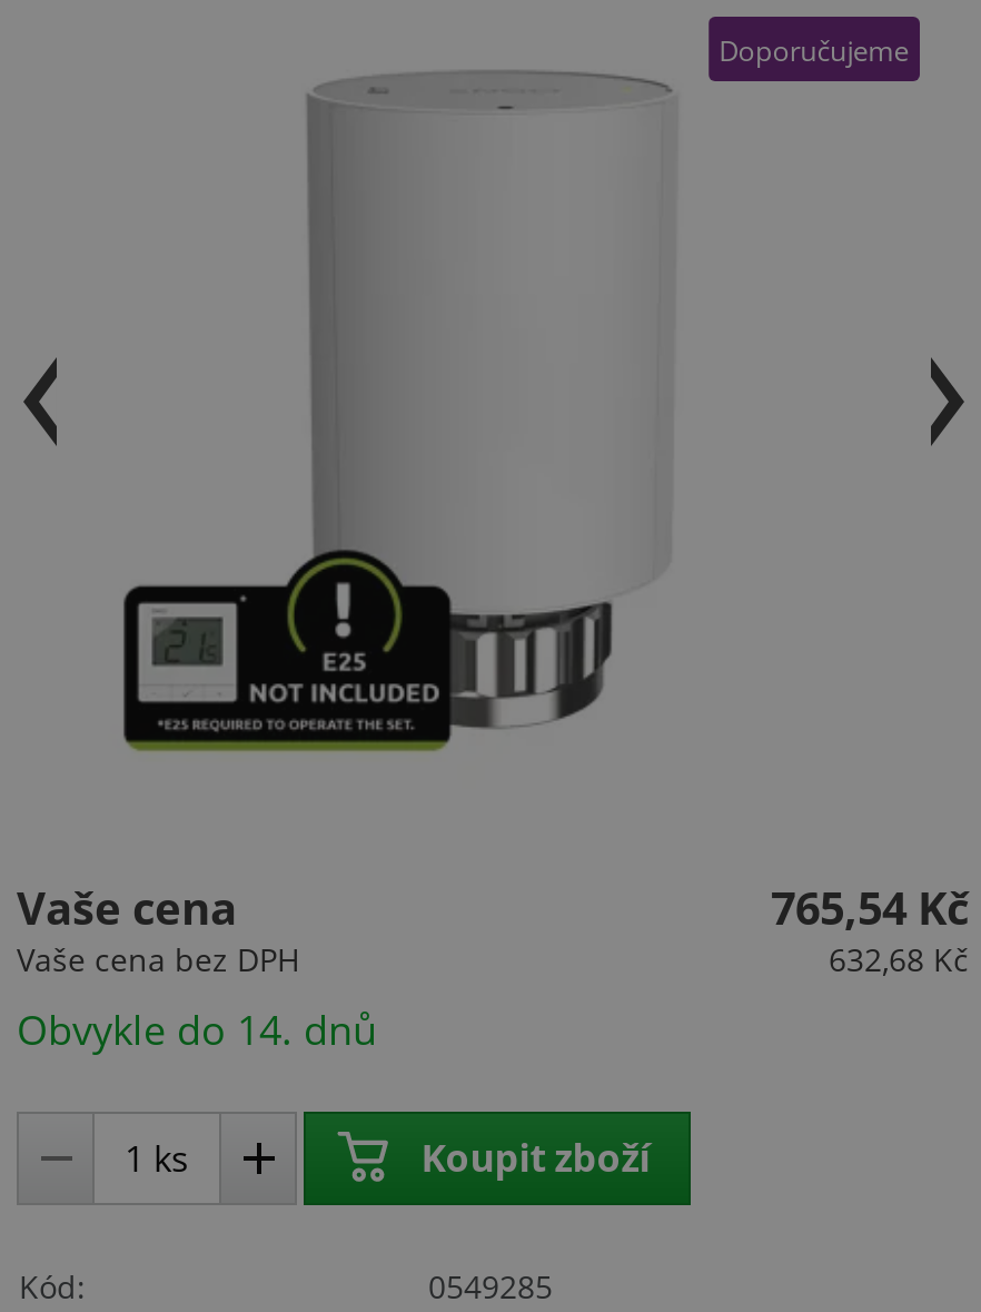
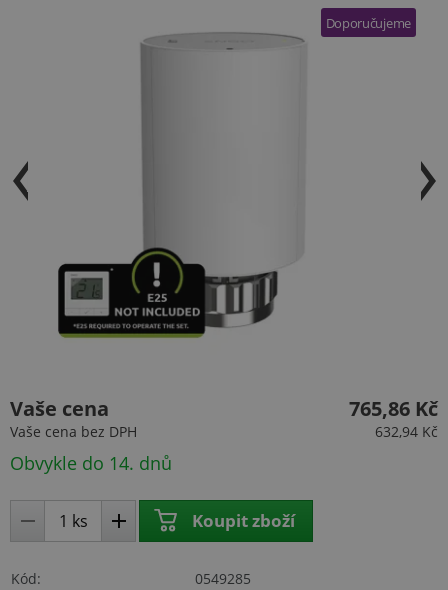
[771,878,969,938] 765,54 Kč -> [349,395,438,422] 765,86 Kč
[829,938,969,980] 632,68 Kč -> [375,422,438,441] 632,94 Kč

